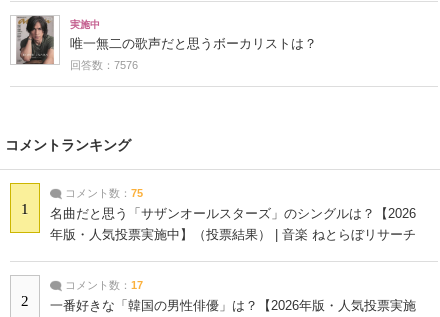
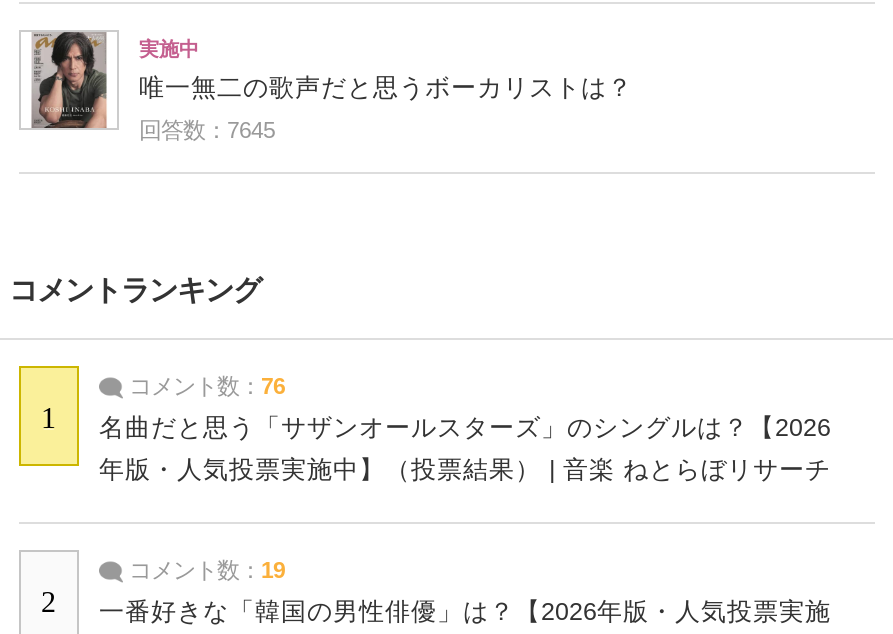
[70,59,138,71] 回答数：7576 -> [139,118,275,142] 回答数：7645
[62,187,143,199] コメント数：75 -> [123,374,285,398] コメント数：76
[62,279,143,291] コメント数：17 -> [123,558,285,582] コメント数：19

